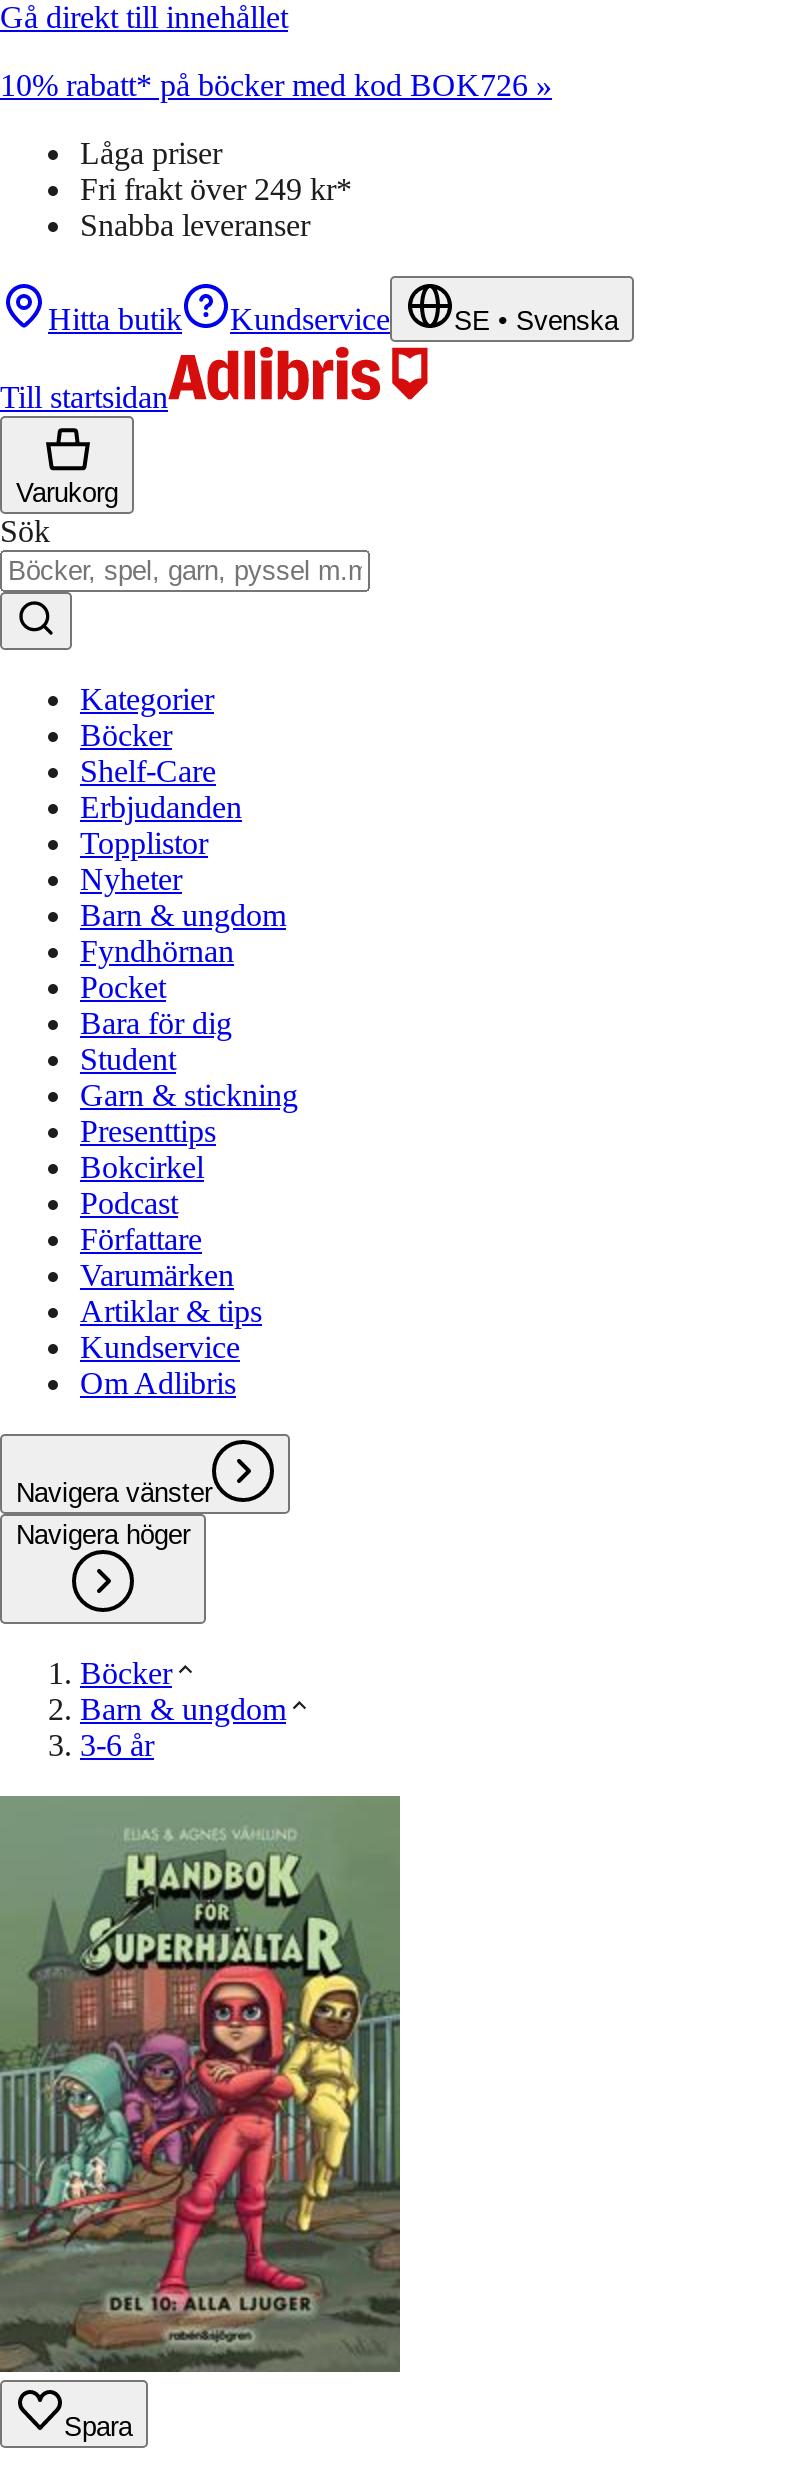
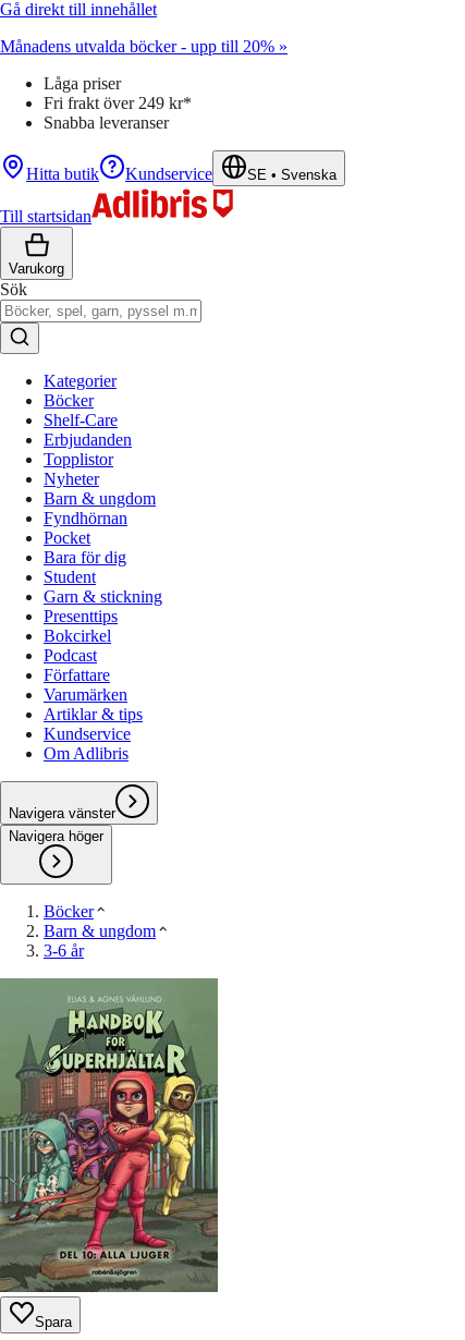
[0,68,552,102] 10% rabatt* på böcker med kod BOK726 » -> [0,37,287,56] Månadens utvalda böcker - upp till 20% »

